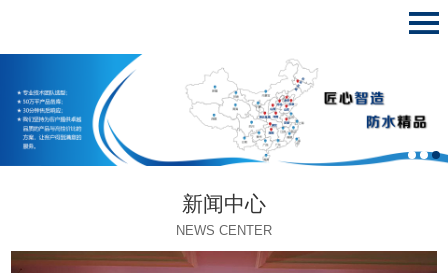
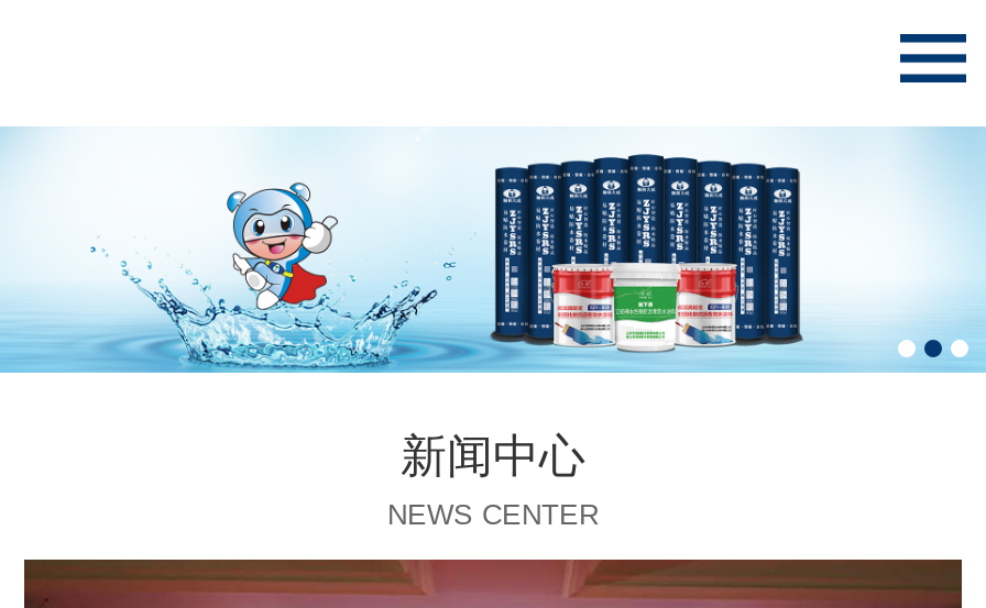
[3,53,445,167] [image] -> [7,126,979,375] [image]

